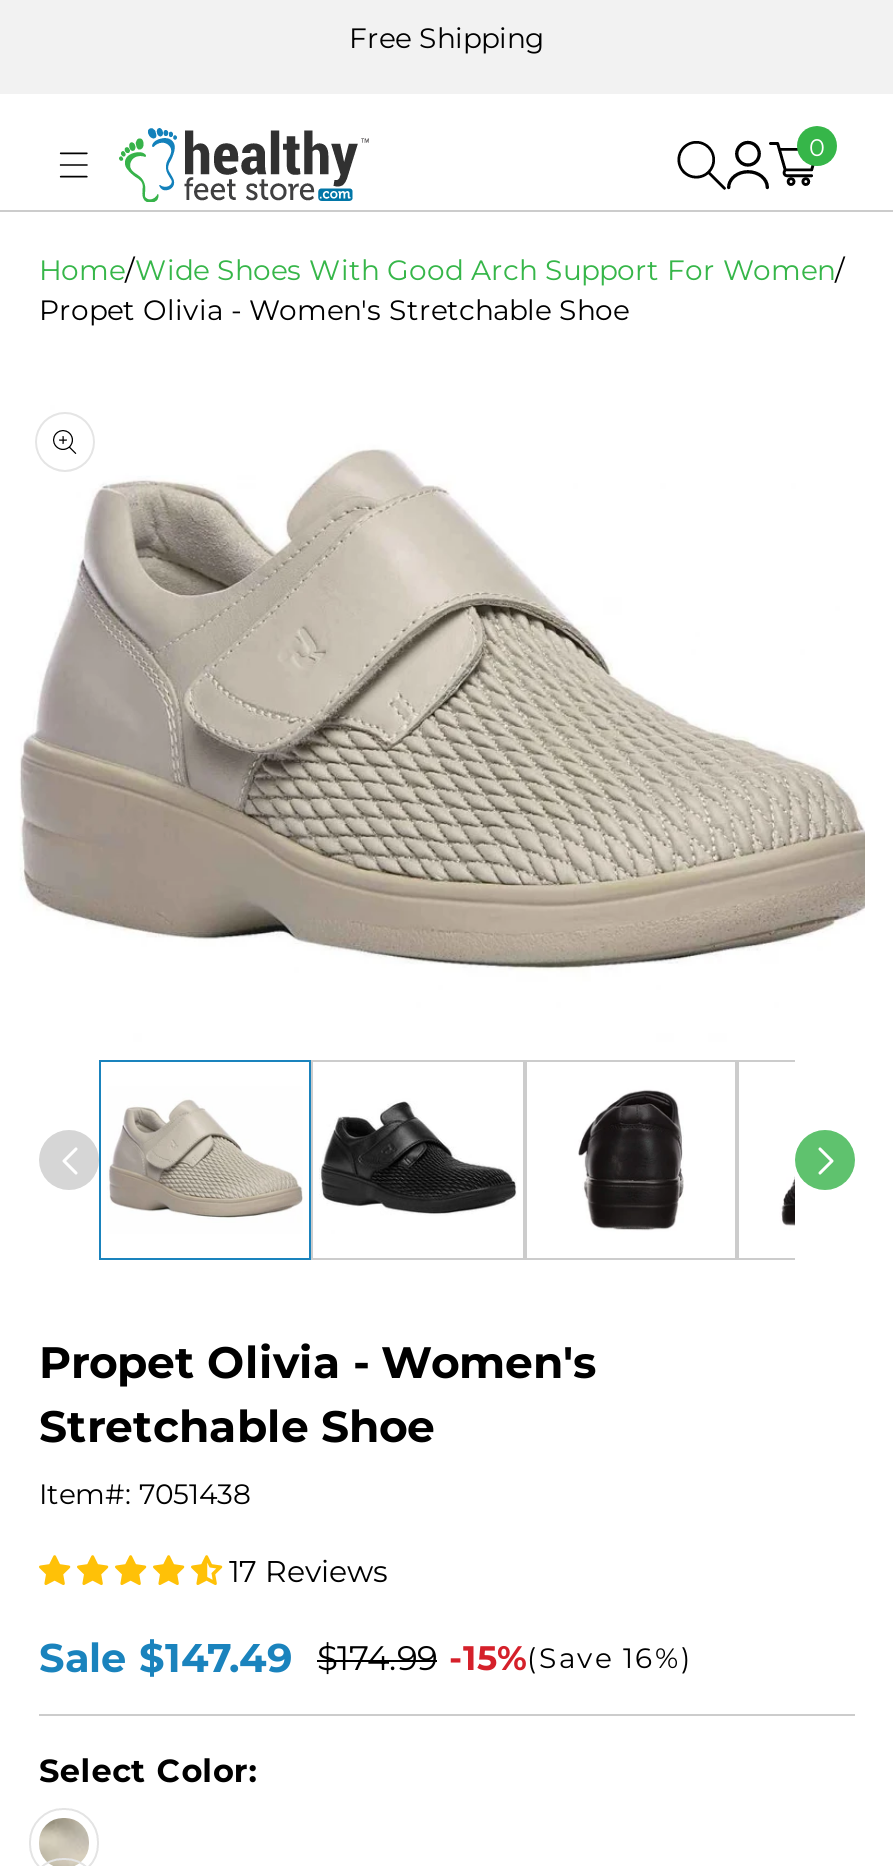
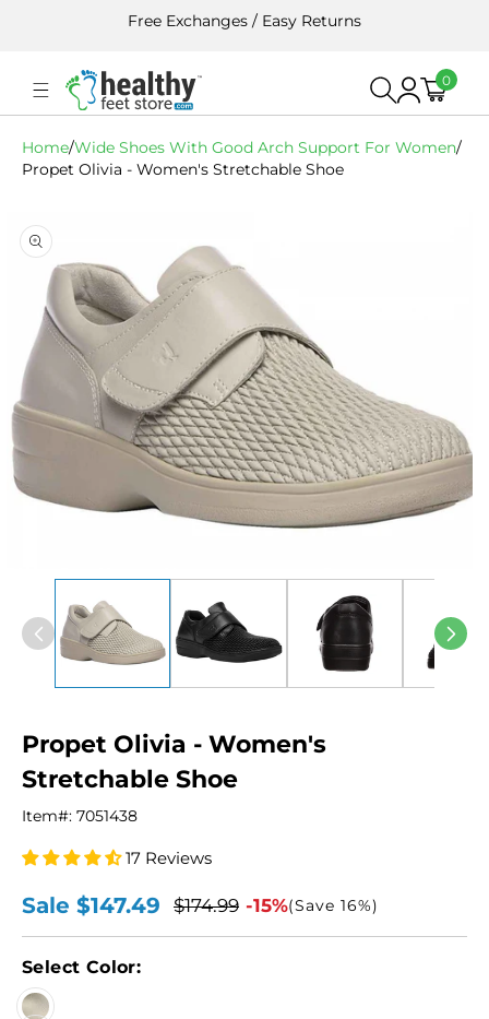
[349,20,545,56] Free Shipping -> [128,11,361,31] Free Exchanges / Easy Returns

